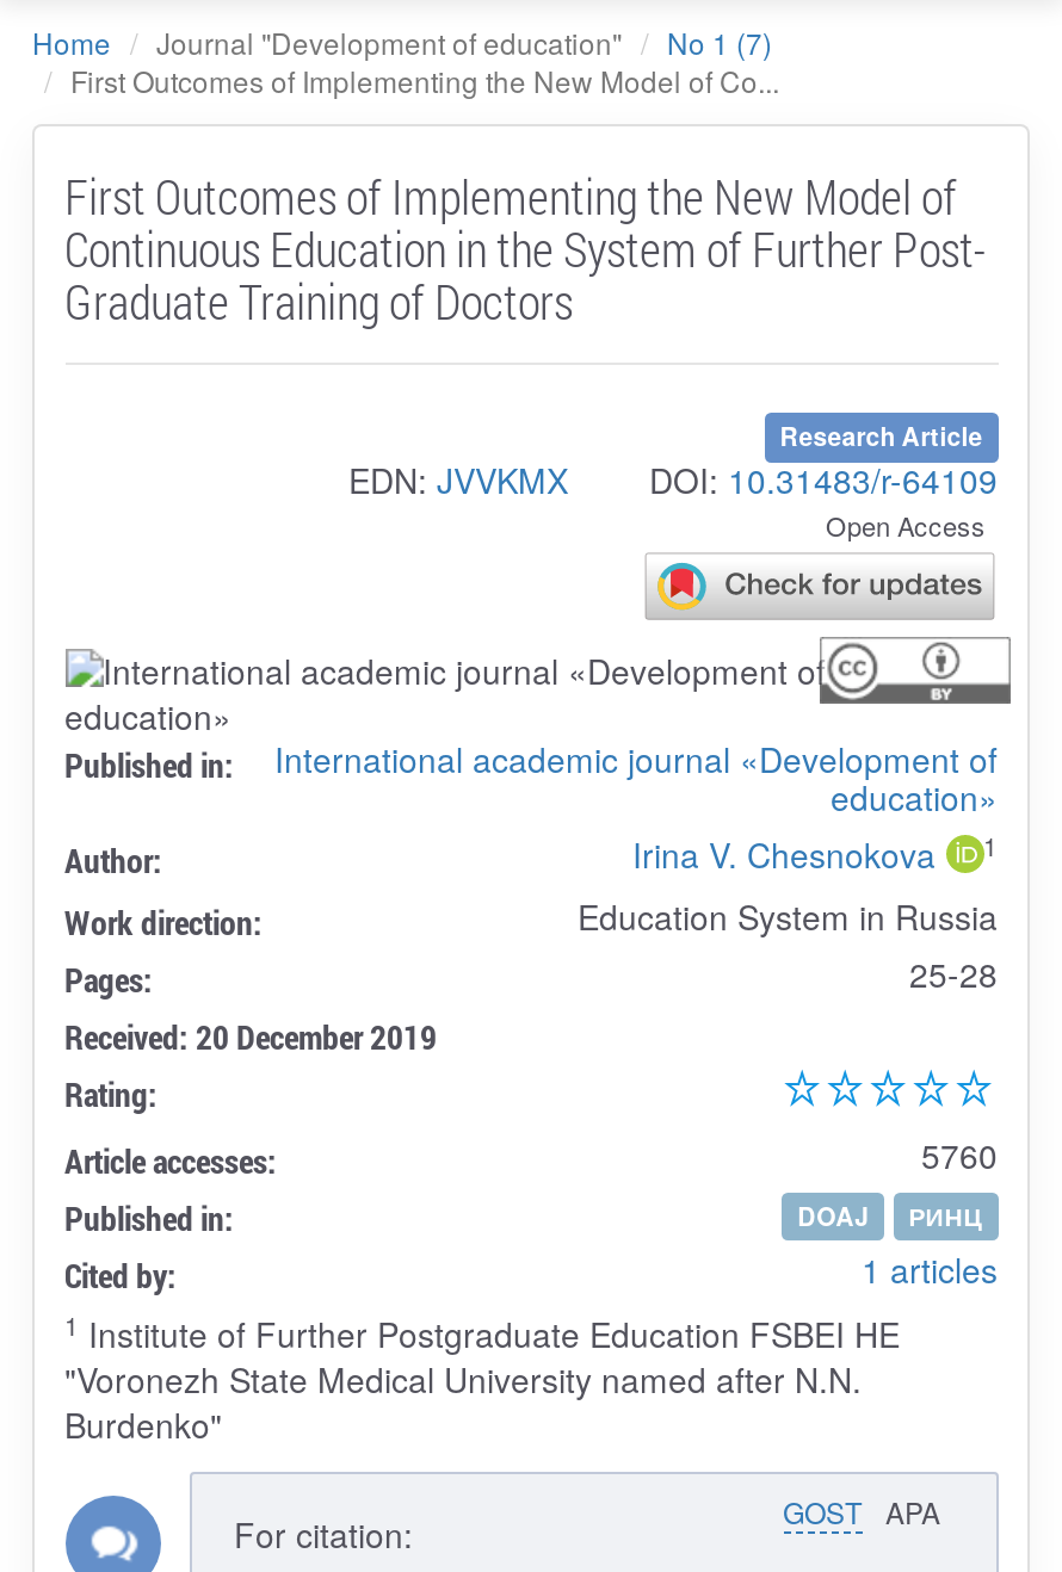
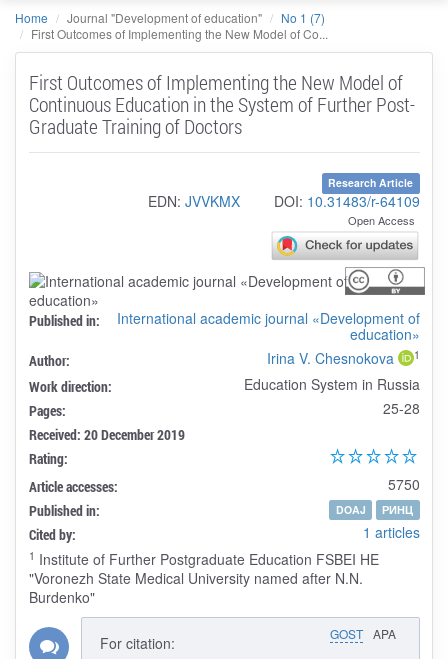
[921,1131,998,1179] 5760 -> [387,474,419,494] 5750

